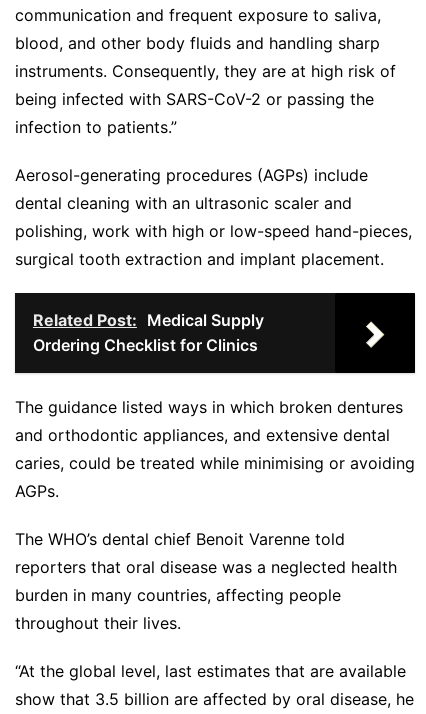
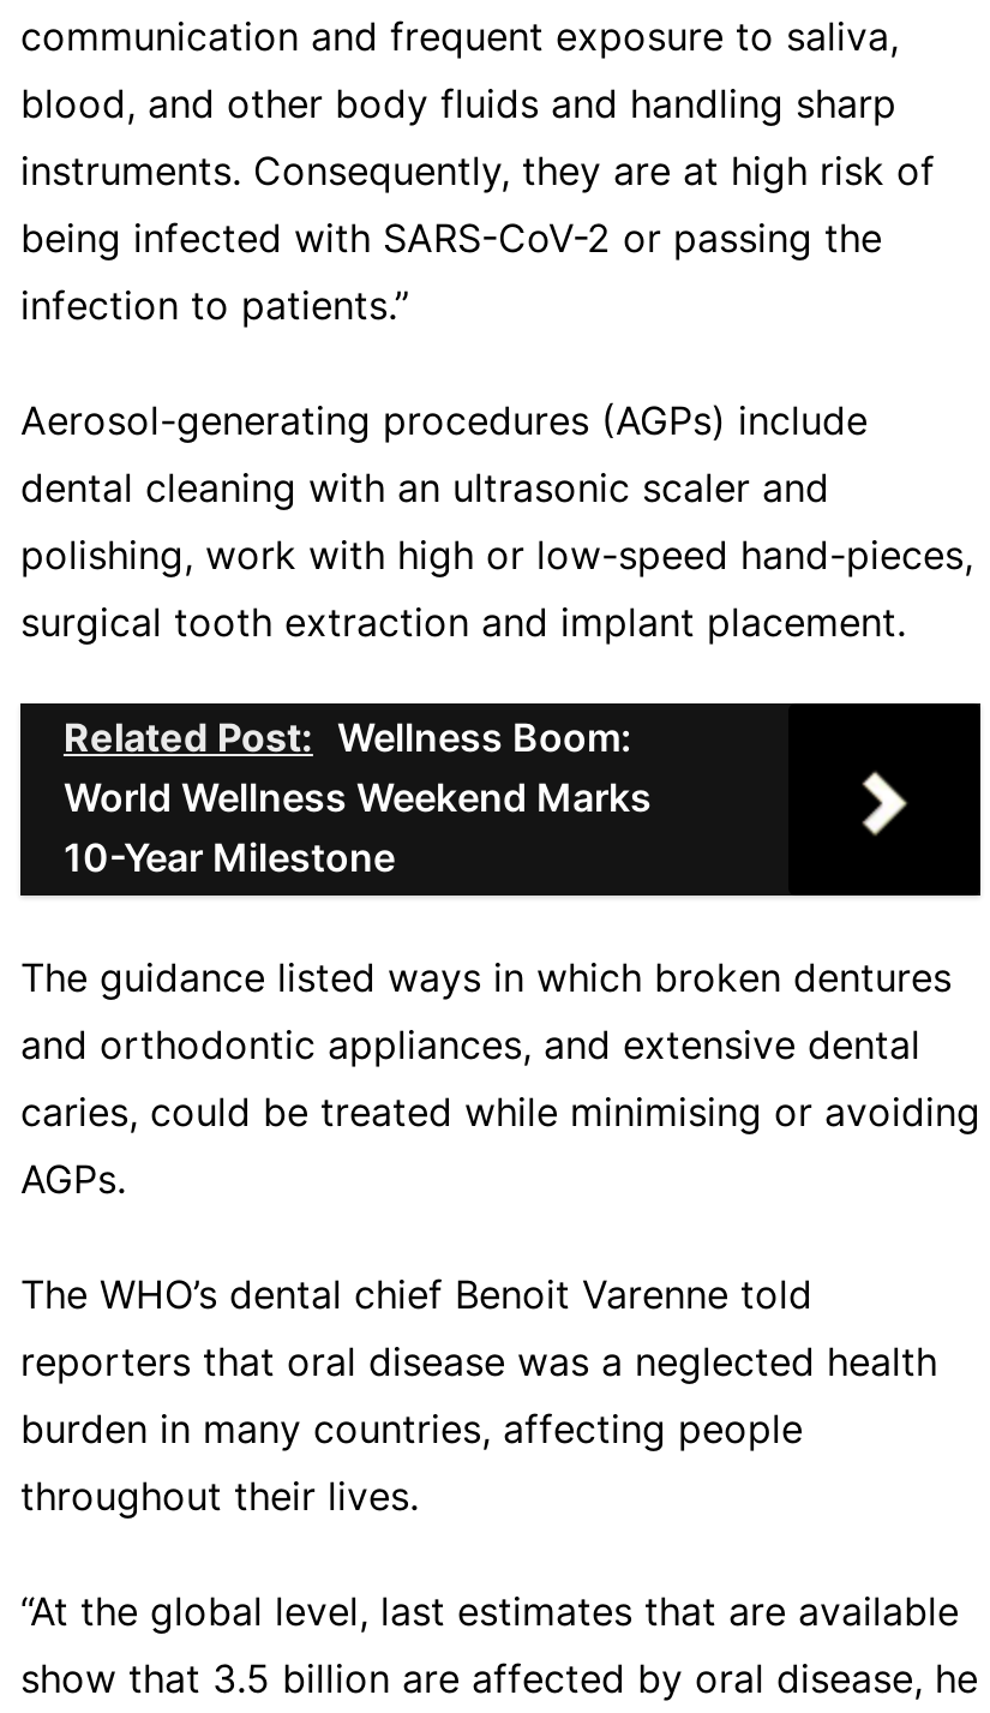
[33,310,264,355] Related Post: Medical Supply | Ordering Checklist for Clinics -> [64,713,652,881] Related Post: Wellness Boom: | World Wellness Weekend Marks | 10-Year Milestone

